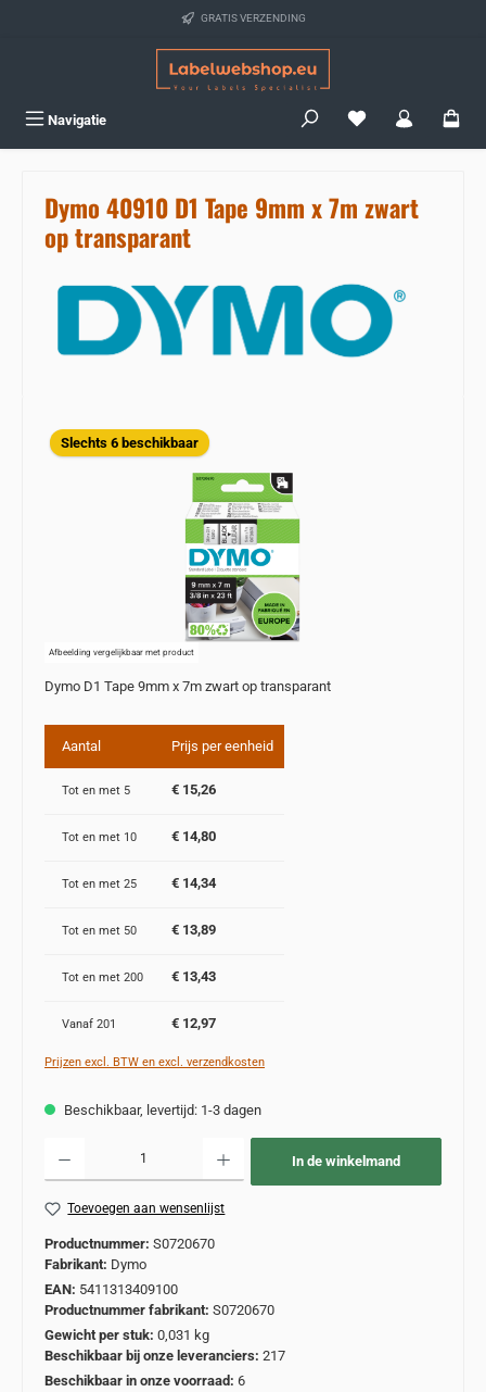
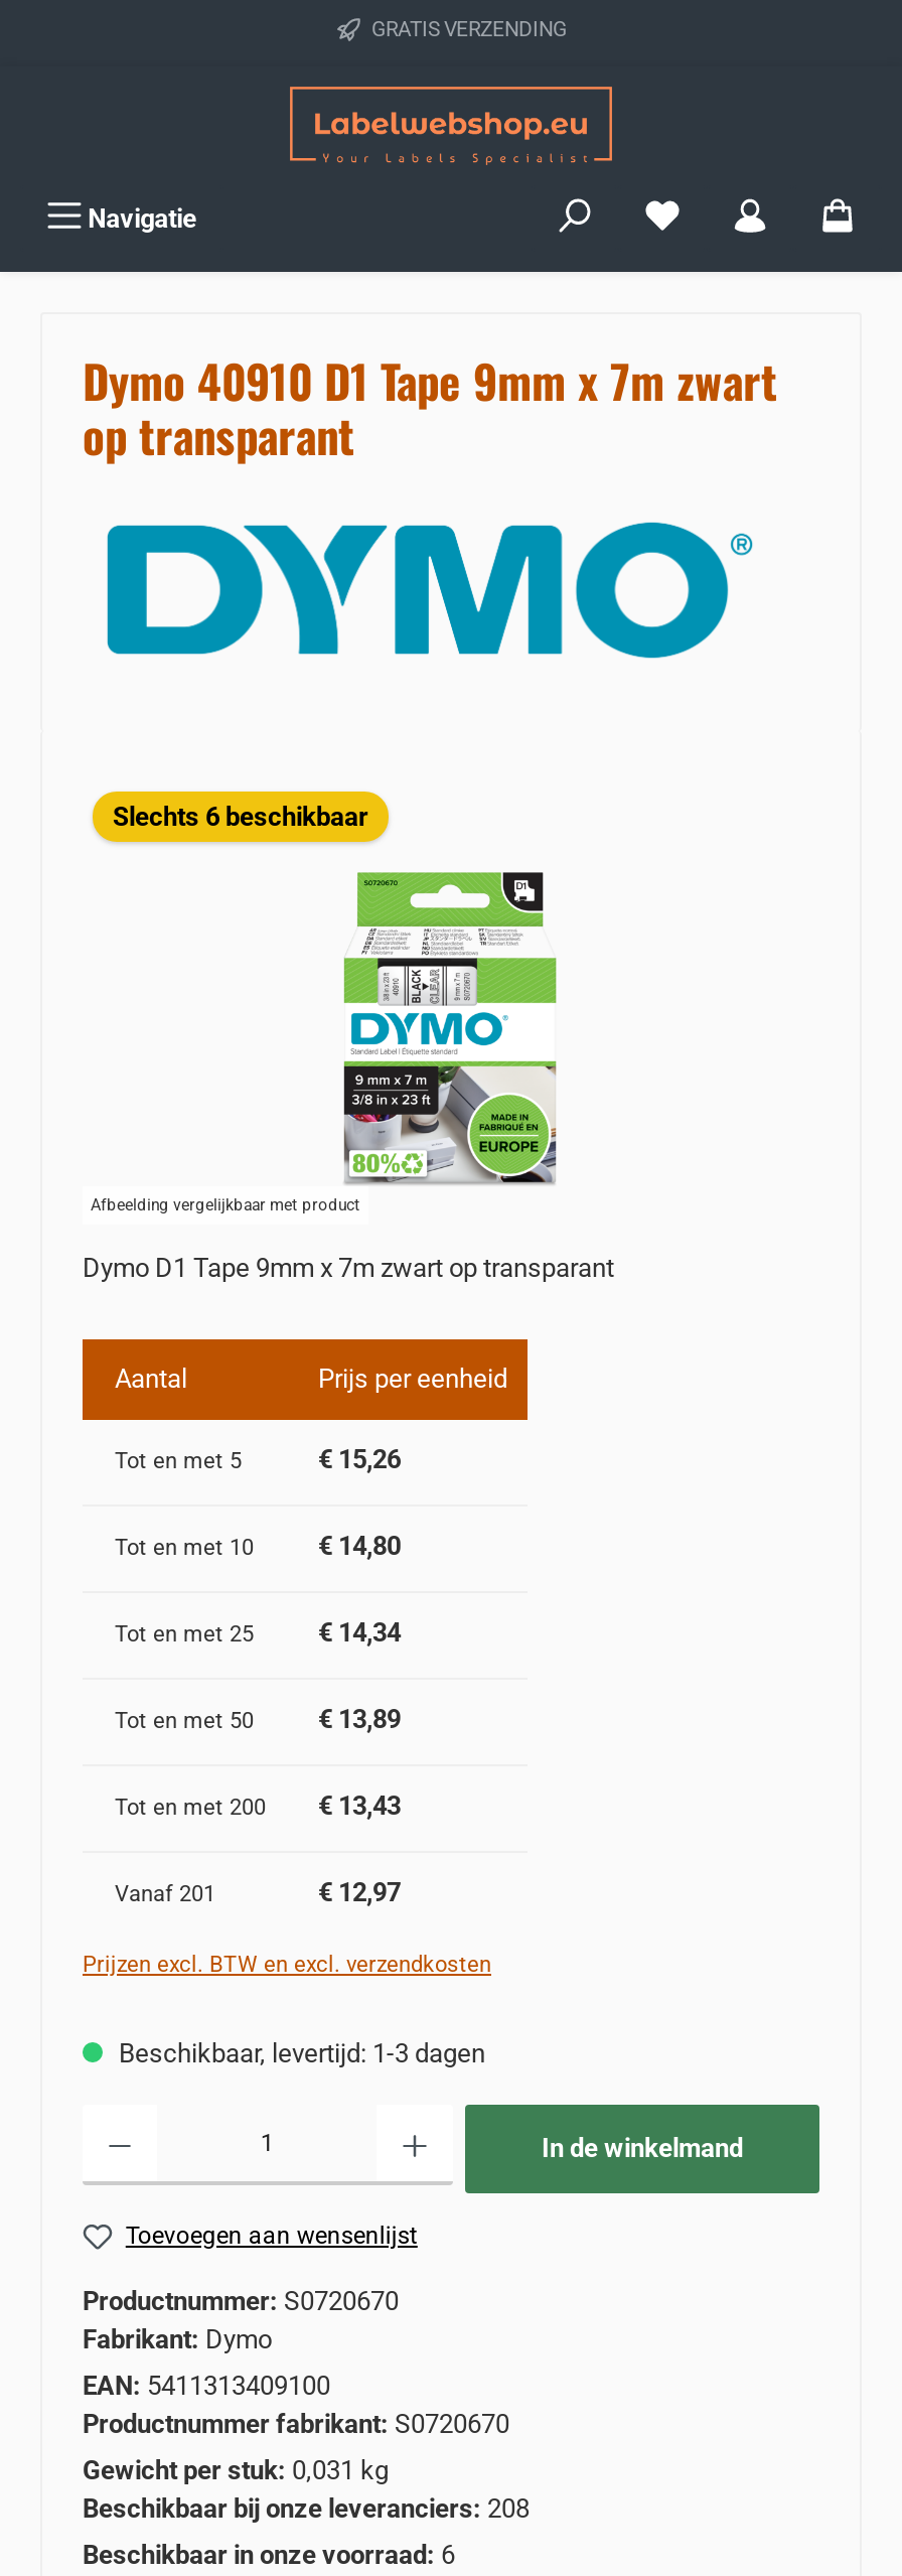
[44,1348,285,1364] Beschikbaar bij onze leveranciers: 217 -> [83,2494,530,2524] Beschikbaar bij onze leveranciers: 208

